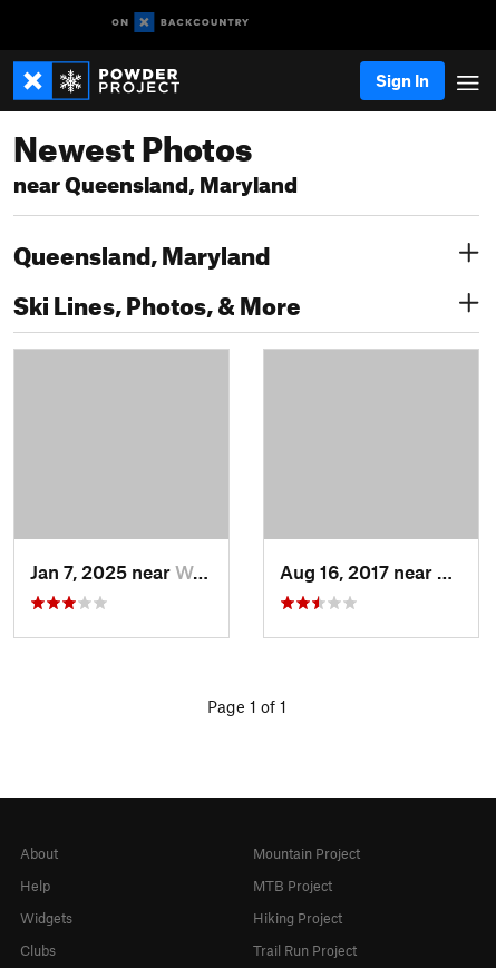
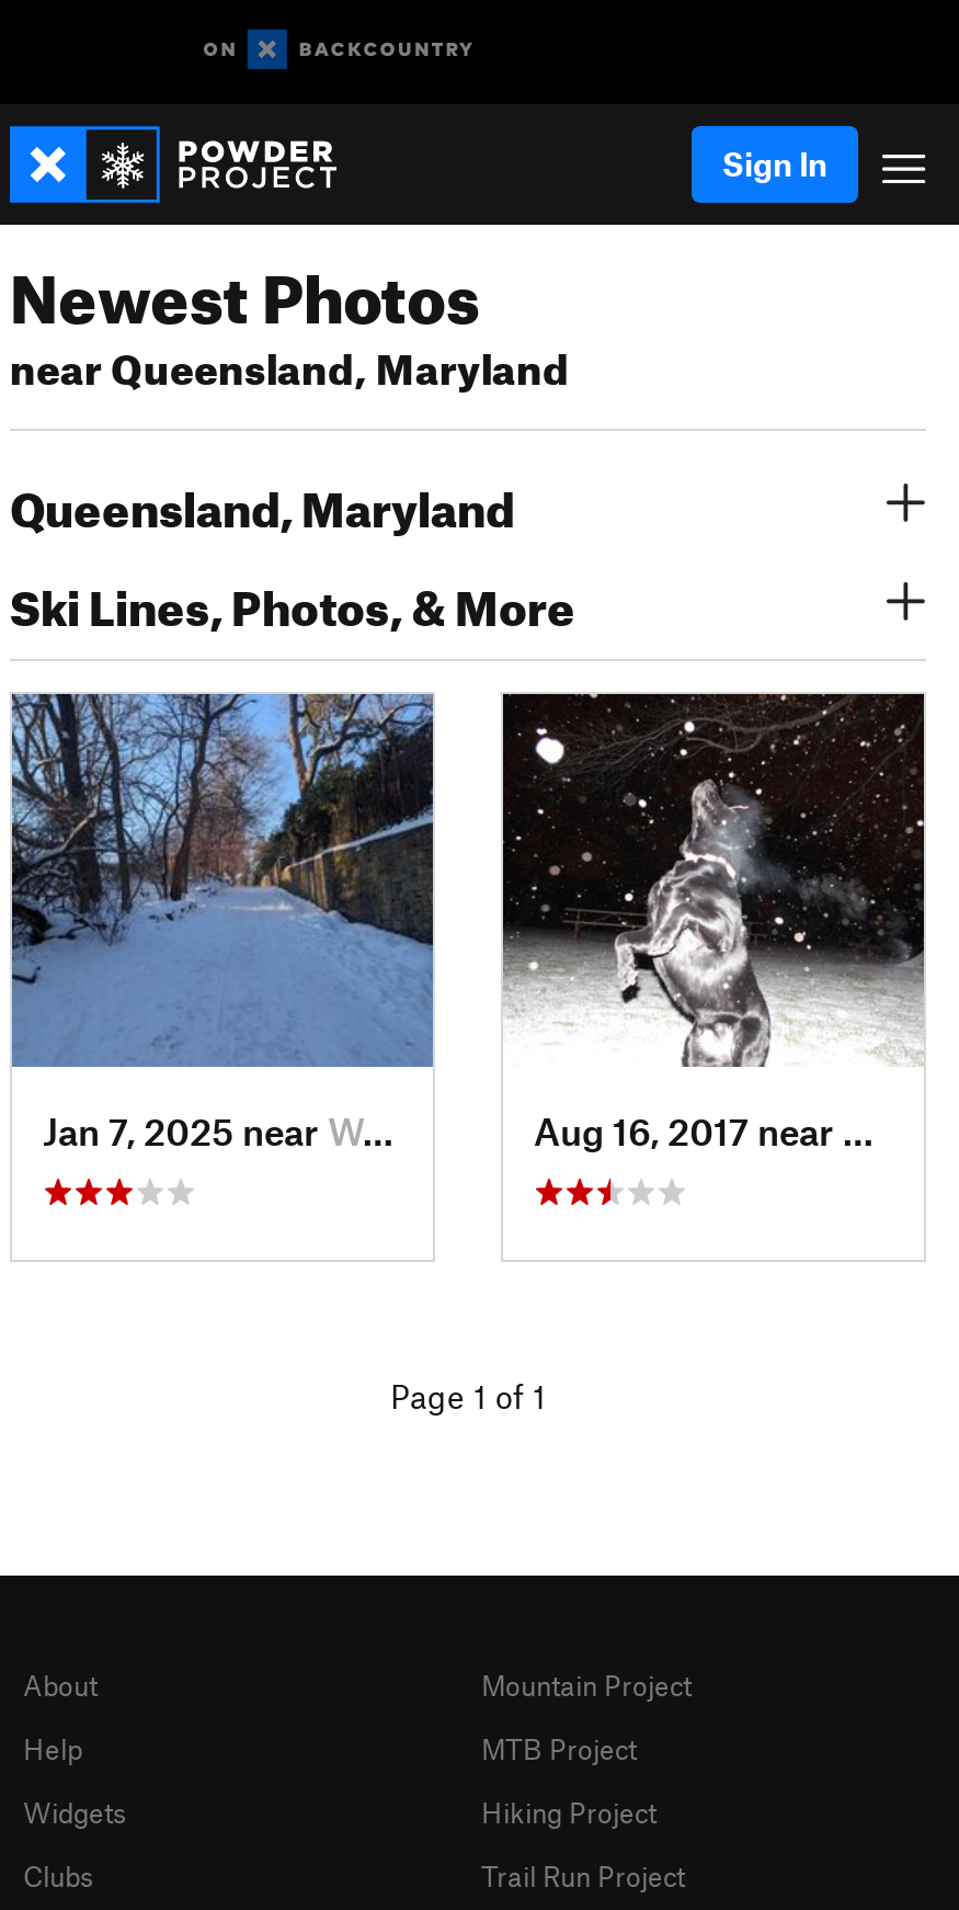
none -> [10,692,435,1067] [image]
none -> [501,692,926,1067] [image]

